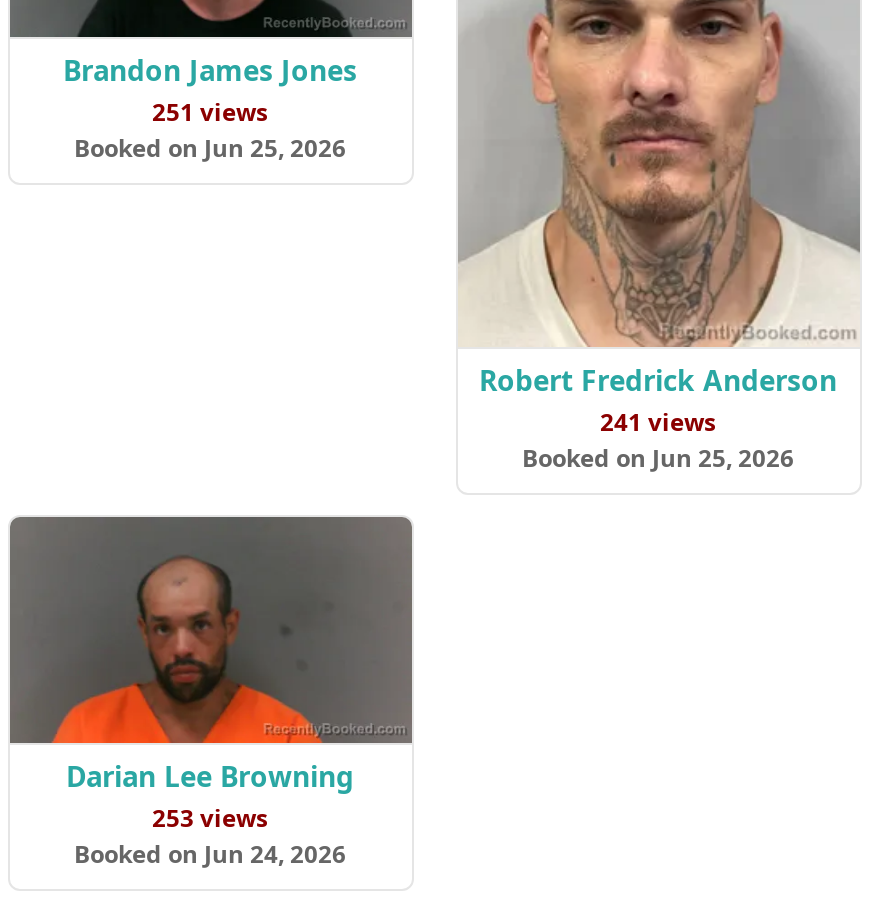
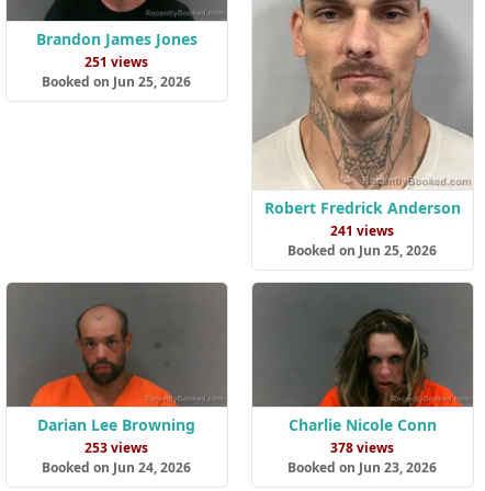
none -> [251,282,474,477] [image] | Charlie Nicole Conn | 378 views | Booked on Jun 23, 2026

